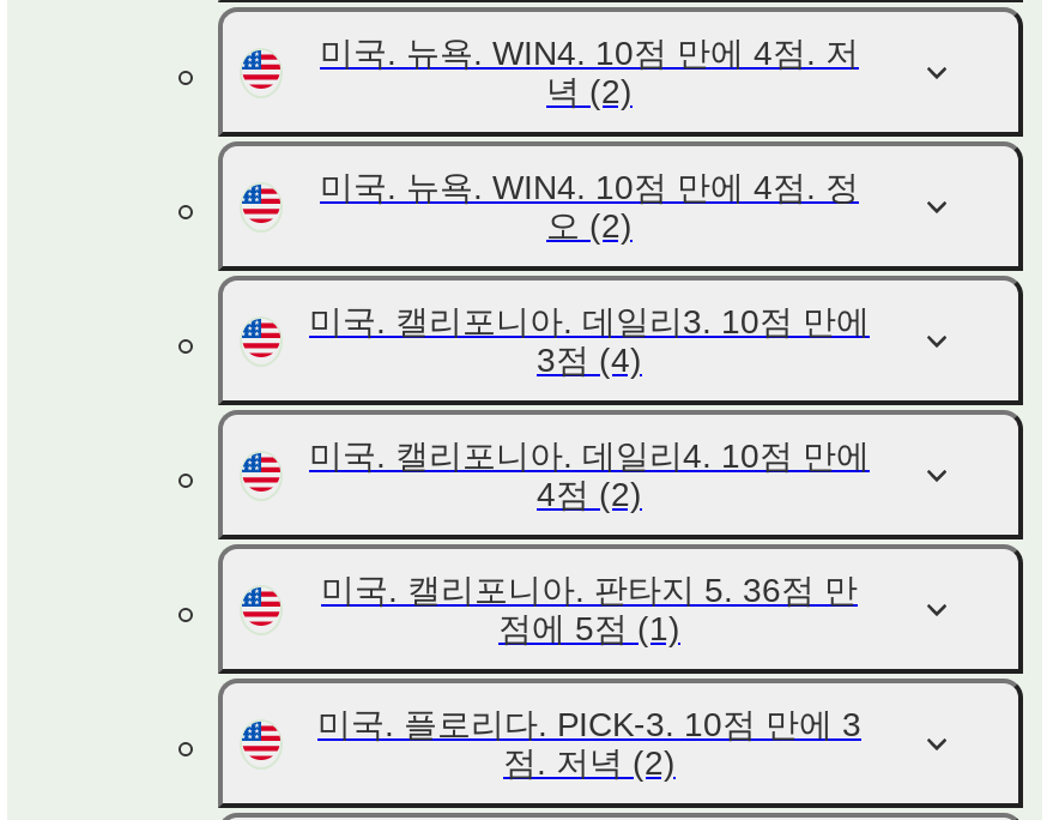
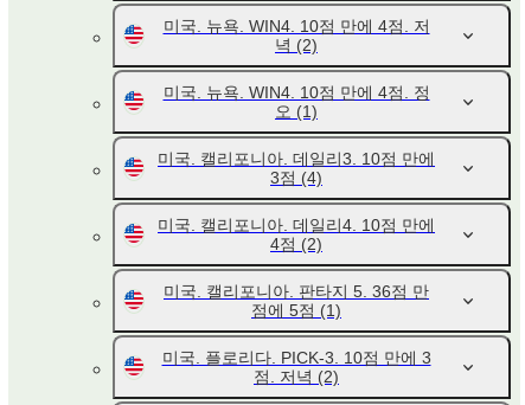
[546,206,633,245] 오 (2) -> [275,102,318,121] 오 (1)

